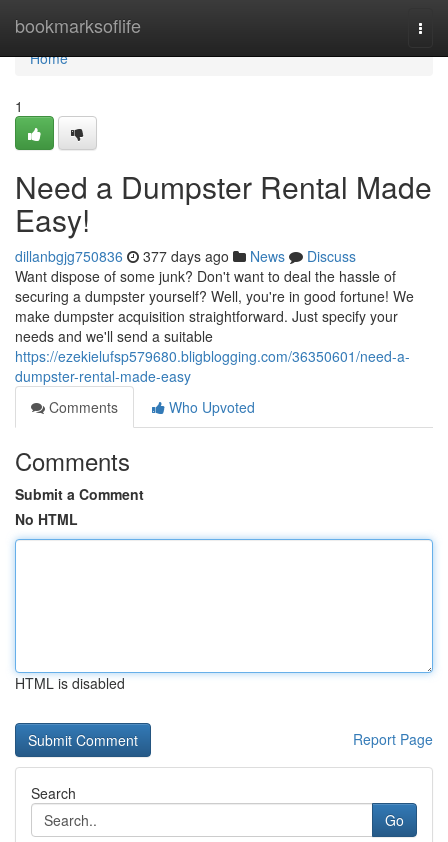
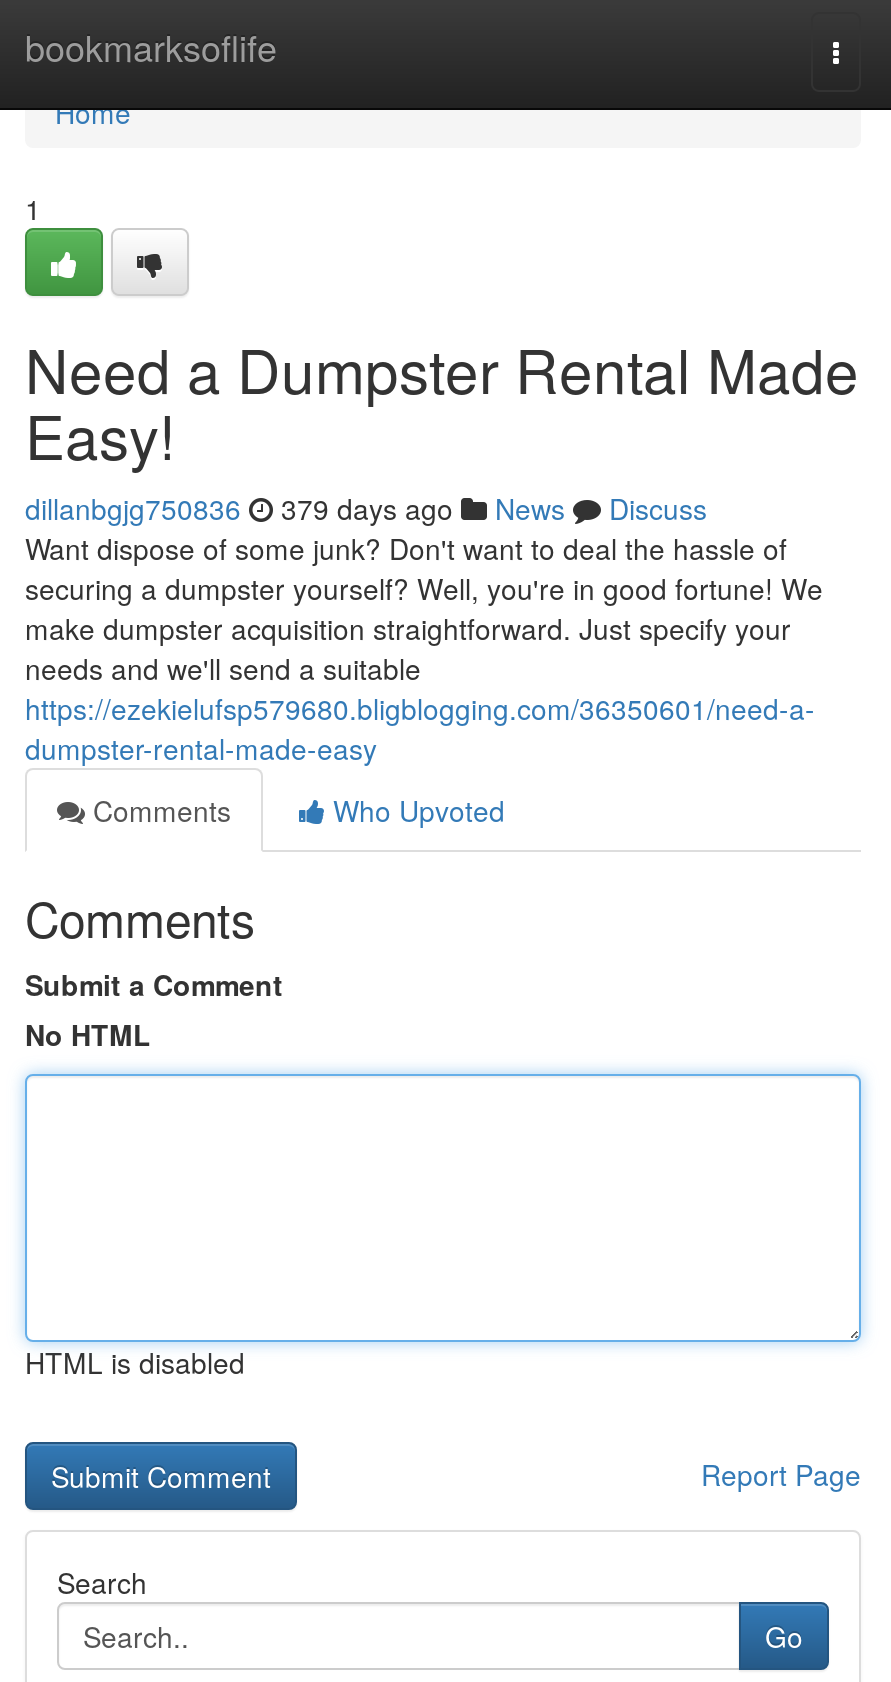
[15,246,356,266] dillanbgjg750836 377 days ago News Discuss -> [25,488,707,528] dillanbgjg750836 379 days ago News Discuss

